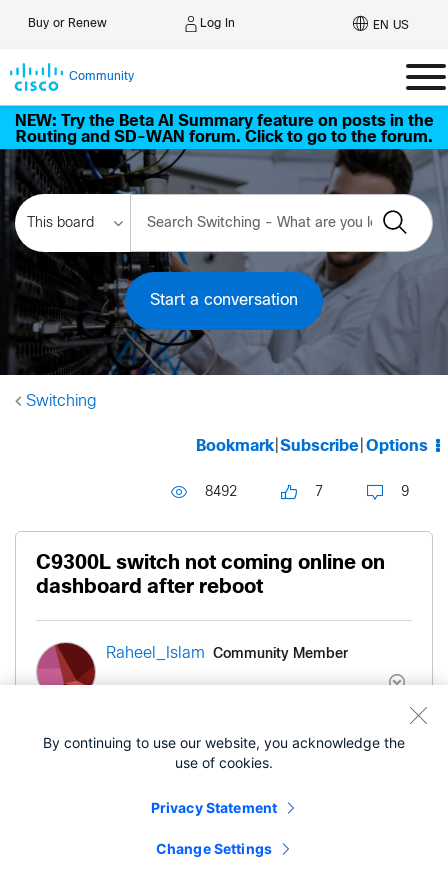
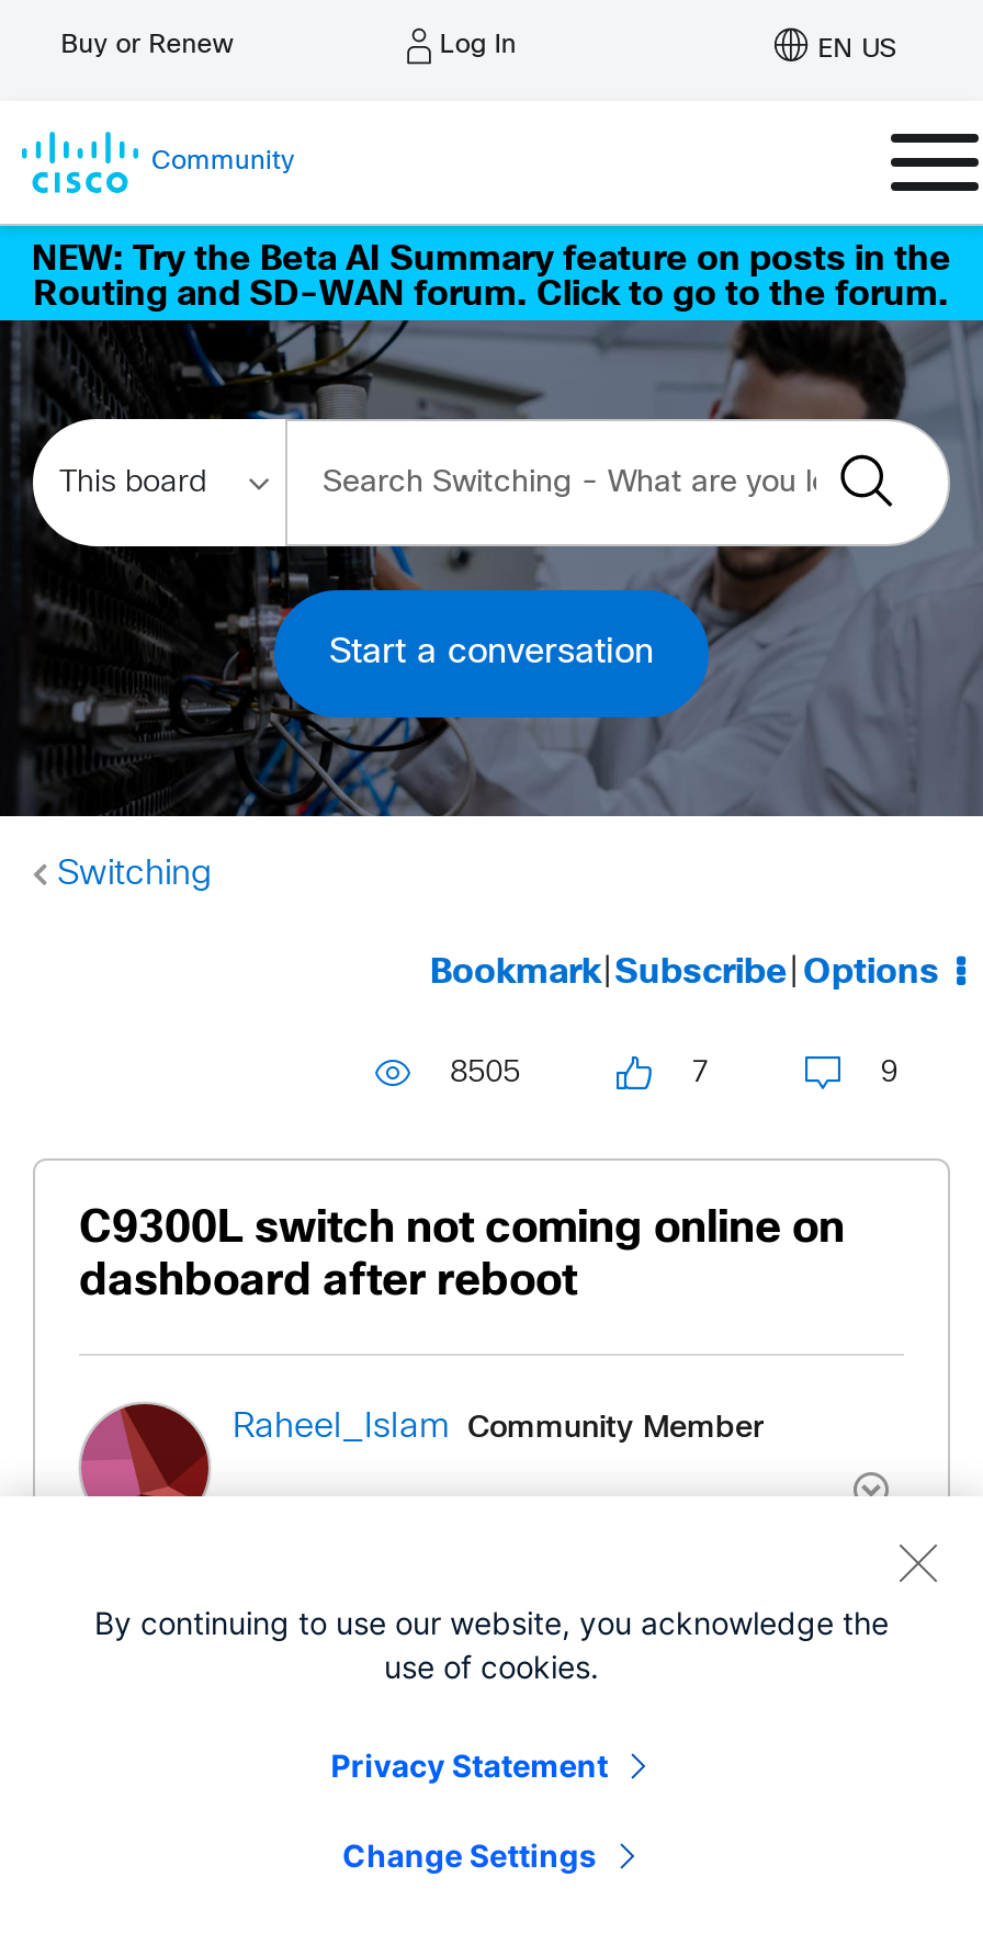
[205,486,237,499] 8492 -> [450,1060,520,1088] 8505

